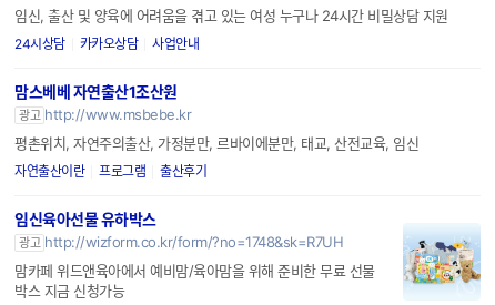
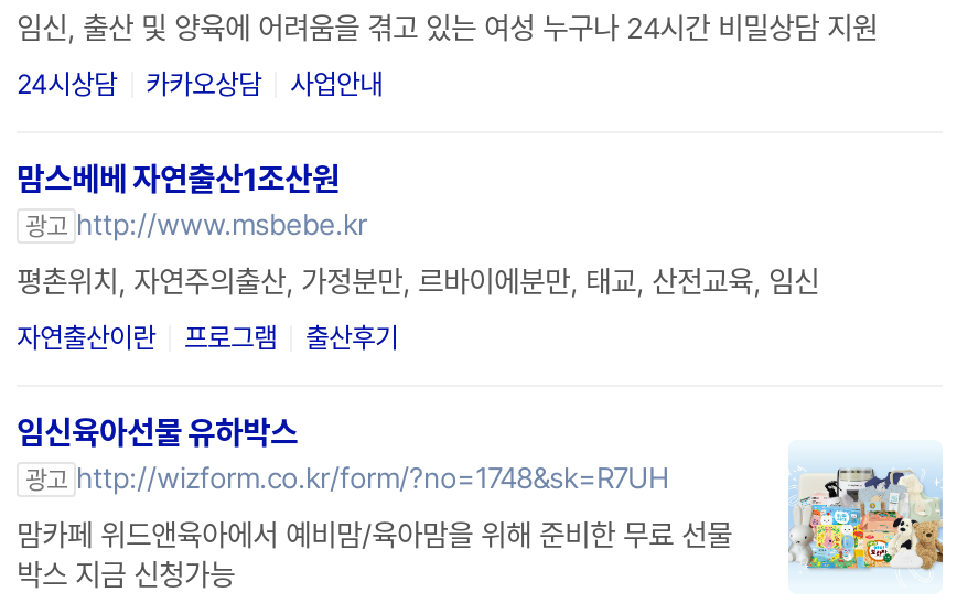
[404,237,481,288] [image] -> [791,466,945,572] [image]

